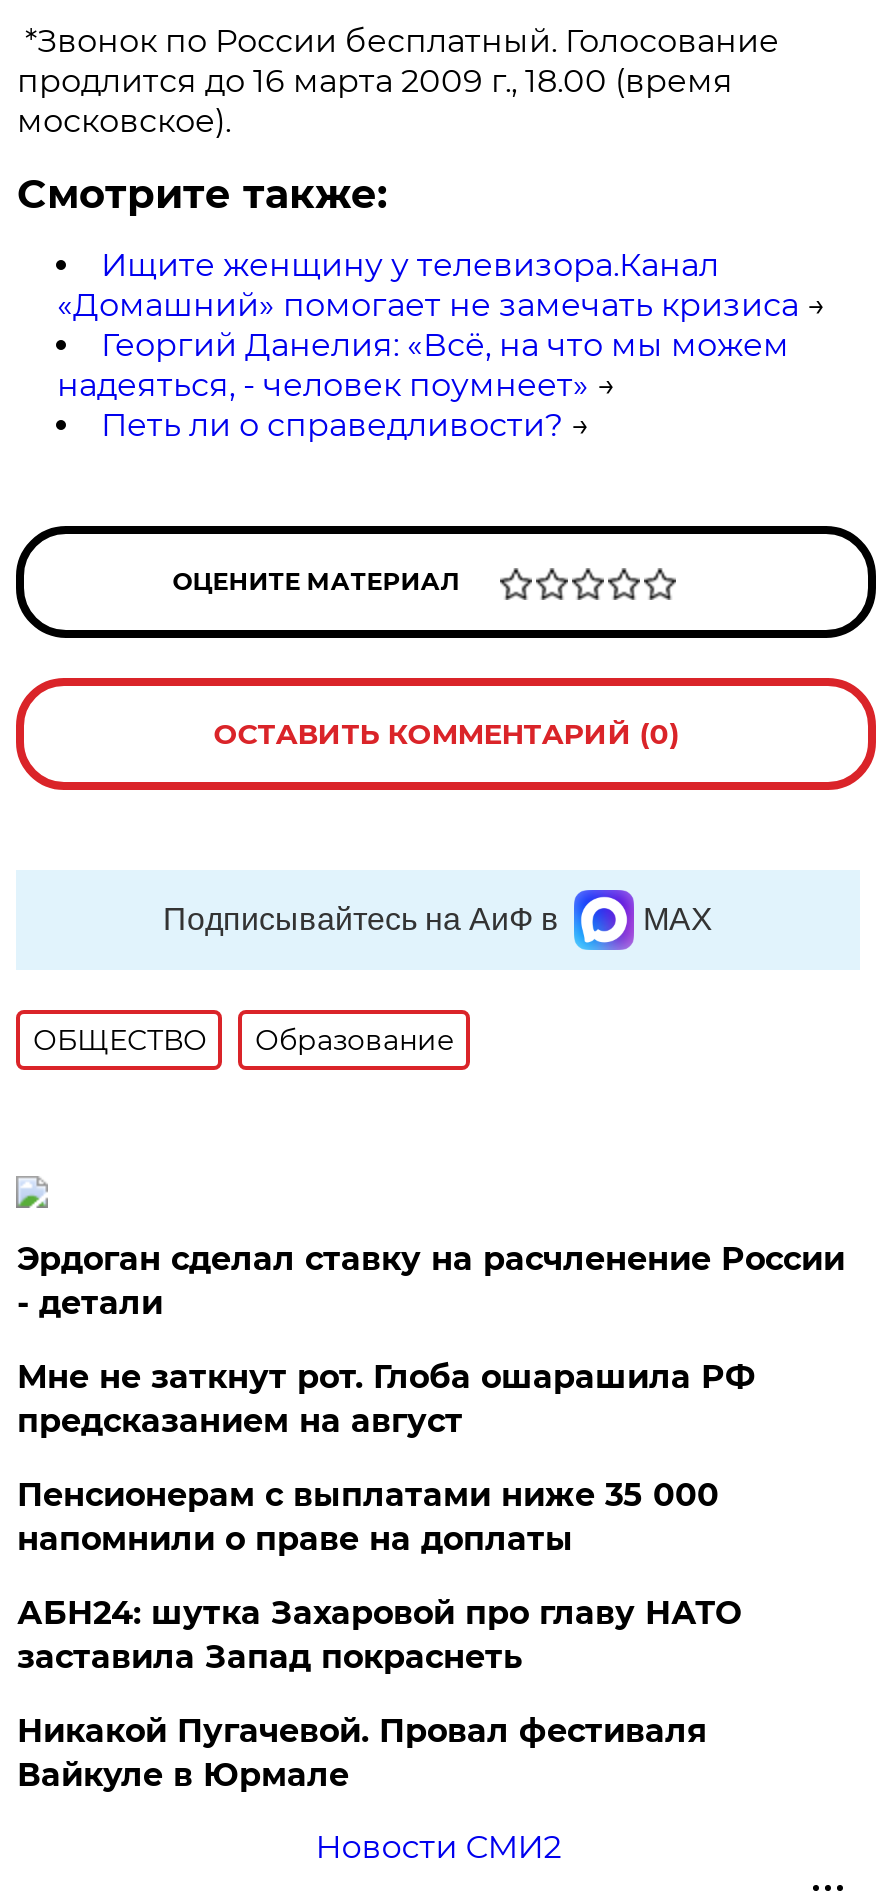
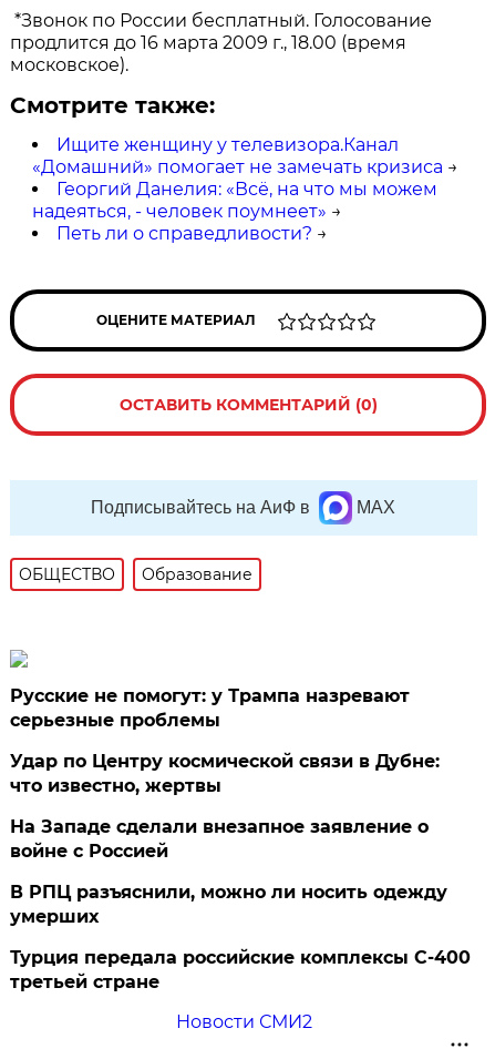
[17,1240,845,1322] Эрдоган сделал ставку на расчленение России | - детали -> [10,685,410,731] Русские не помогут: у Трампа назревают | серьезные проблемы
[17,1358,755,1440] Мне не заткнут рот. Глоба ошарашила РФ | предсказанием на август -> [10,751,440,796] Удар по Центру космической связи в Дубне: | что известно, жертвы
[17,1476,719,1558] Пенсионерам с выплатами ниже 35 000 | напомнили о праве на доплаты -> [10,816,429,862] На Западе сделали внезапное заявление о | войне с Россией
[17,1594,741,1676] АБН24: шутка Захаровой про главу НАТО | заставила Запад покраснеть -> [10,882,448,927] В РПЦ разъяснили, можно ли носить одежду | умерших
[17,1712,707,1794] Никакой Пугачевой. Провал фестиваля | Вайкуле в Юрмале -> [10,947,471,992] Турция передала российские комплексы С-400 | третьей стране

